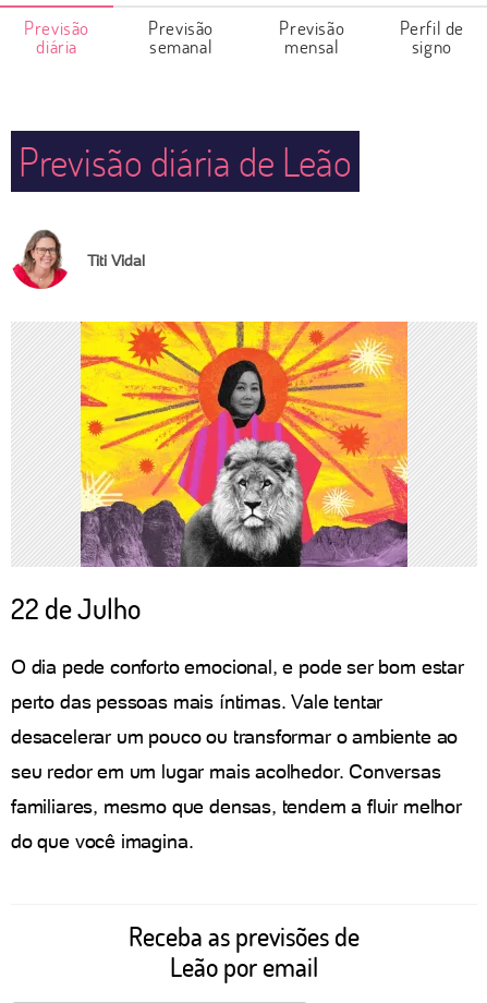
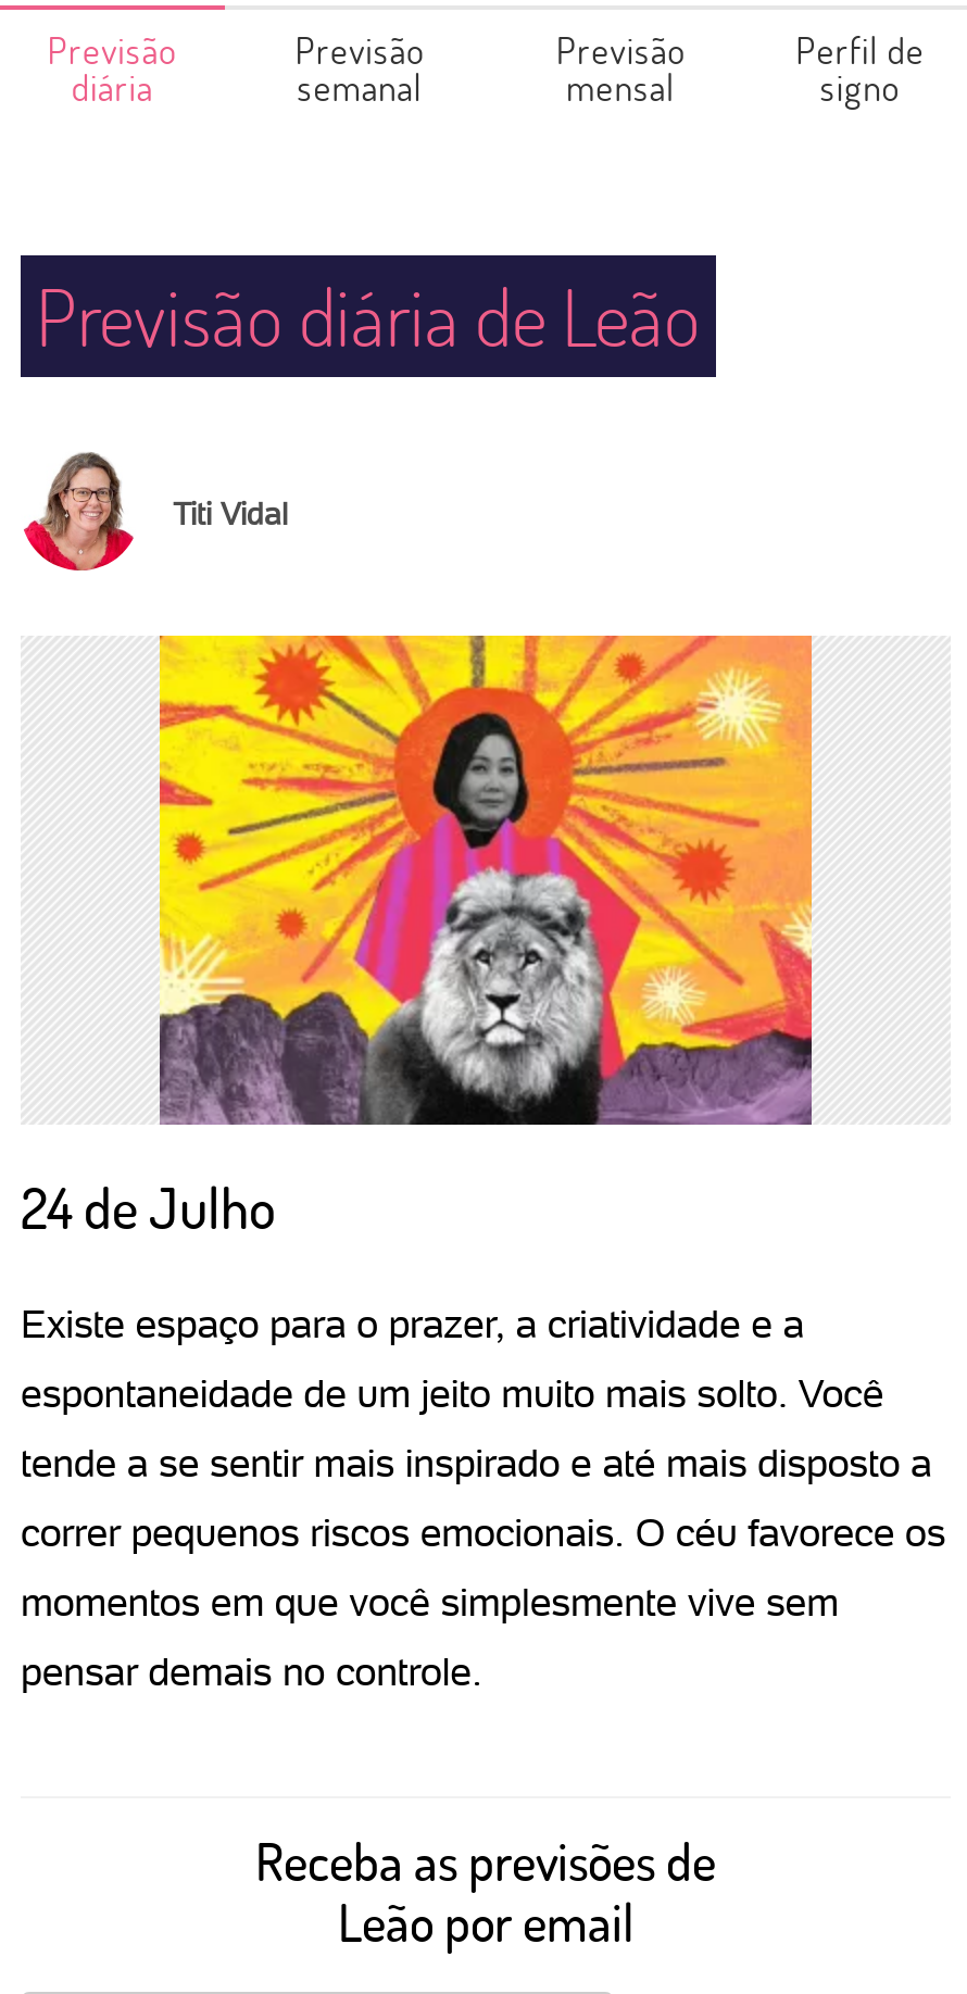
[11,590,141,627] 22 de Julho -> [21,1170,275,1244] 24 de Julho
[11,655,464,678] O dia pede conforto emocional, e pode ser bom estar -> [21,1301,804,1346] Existe espaço para o prazer, a criatividade e a
[11,690,383,713] perto das pessoas mais íntimas. Vale tentar -> [21,1370,884,1416] espontaneidade de um jeito muito mais solto. Você
[11,725,458,748] desacelerar um pouco ou transformar o ambiente ao -> [21,1440,932,1485] tende a se sentir mais inspirado e até mais disposto a
[11,760,441,783] seu redor em um lugar mais acolhedor. Conversas -> [21,1509,945,1555] correr pequenos riscos emocionais. O céu favorece os
[11,795,462,818] familiares, mesmo que densas, tendem a fluir melhor -> [21,1579,839,1625] momentos em que você simplesmente vive sem
[11,830,193,853] do que você imagina. -> [21,1648,482,1694] pensar demais no controle.

